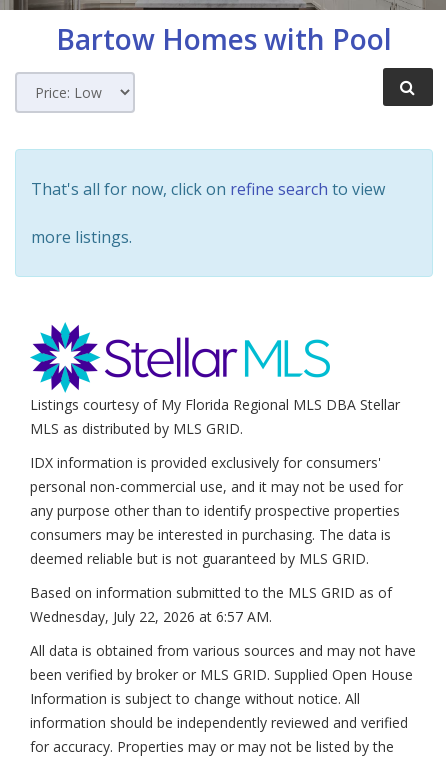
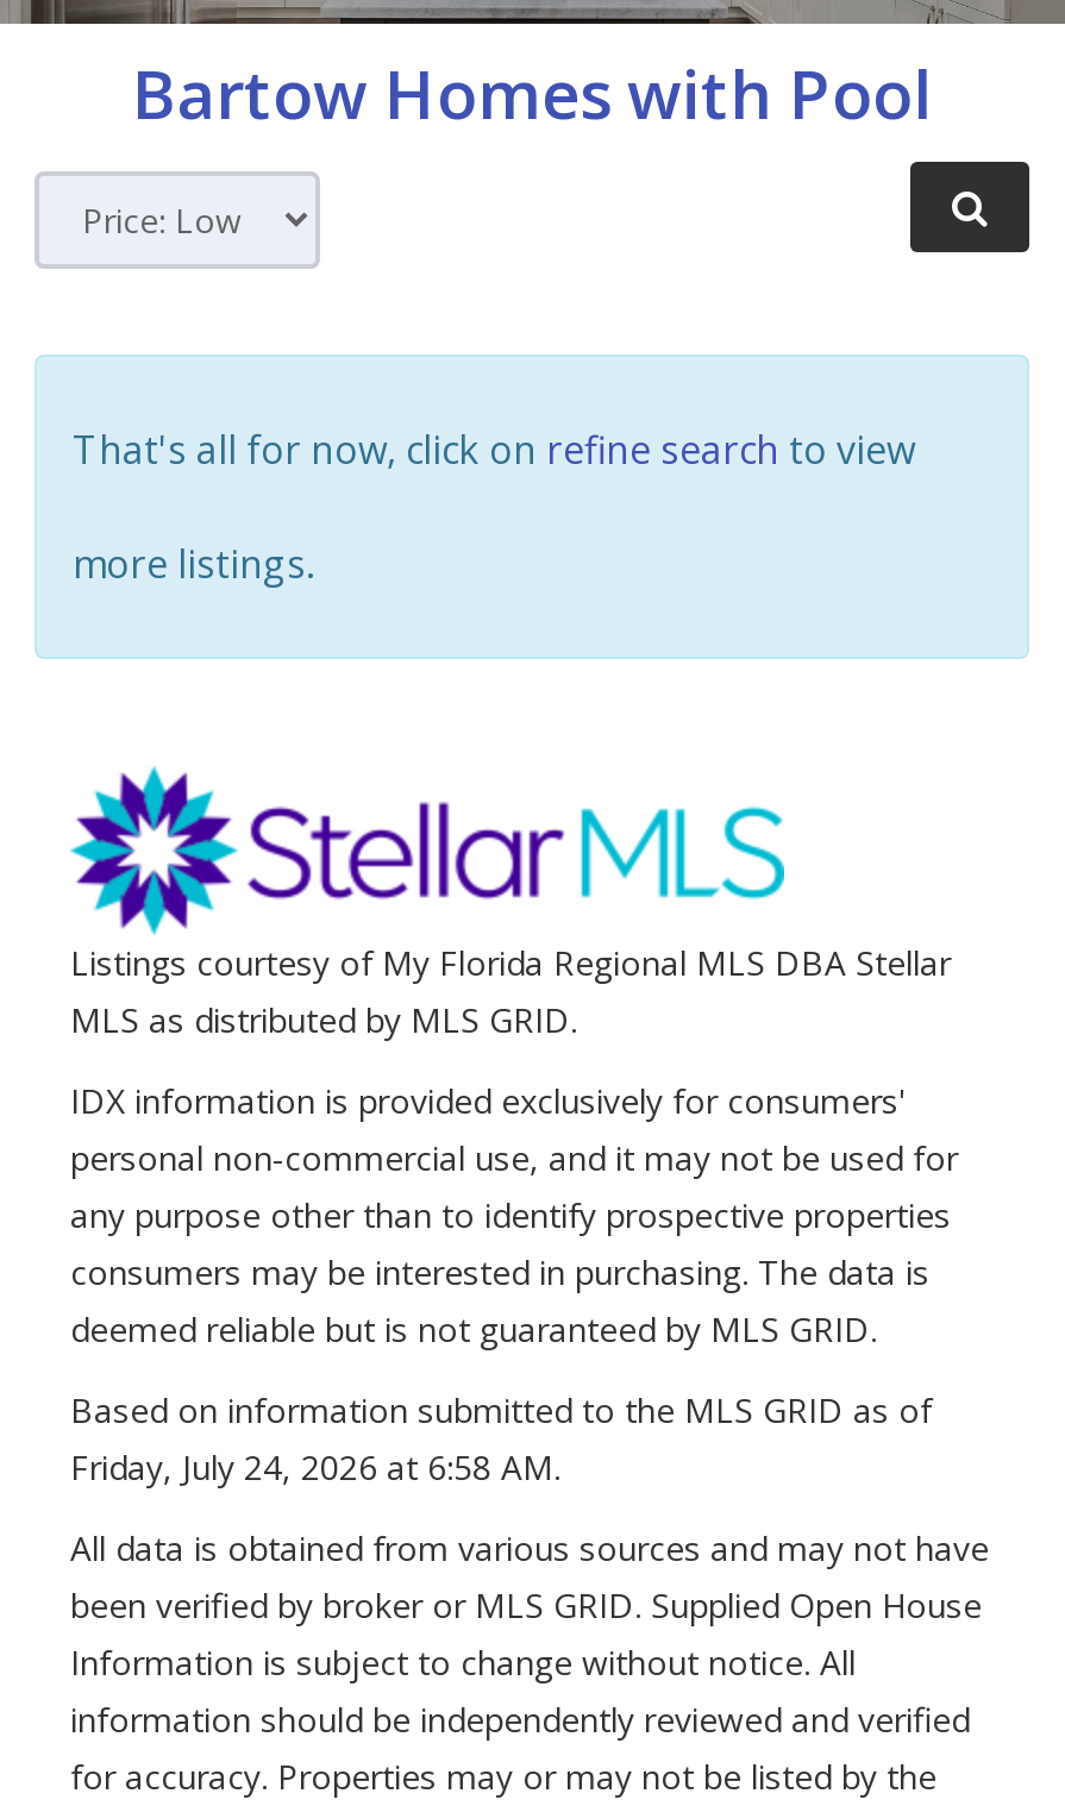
[30,607,272,626] Wednesday, July 22, 2026 at 6:57 AM. -> [70,1444,560,1490] Friday, July 24, 2026 at 6:58 AM.

